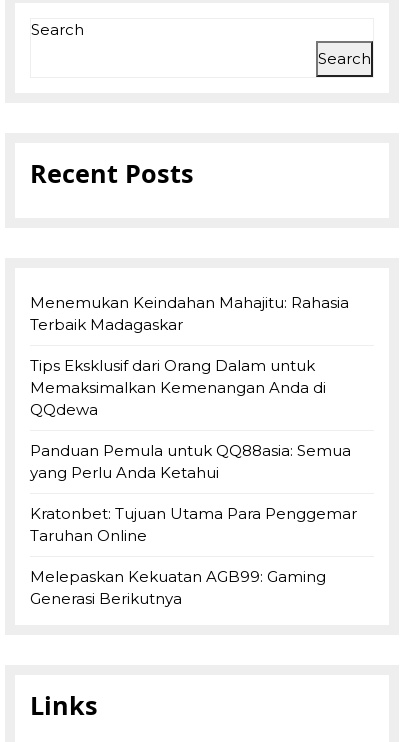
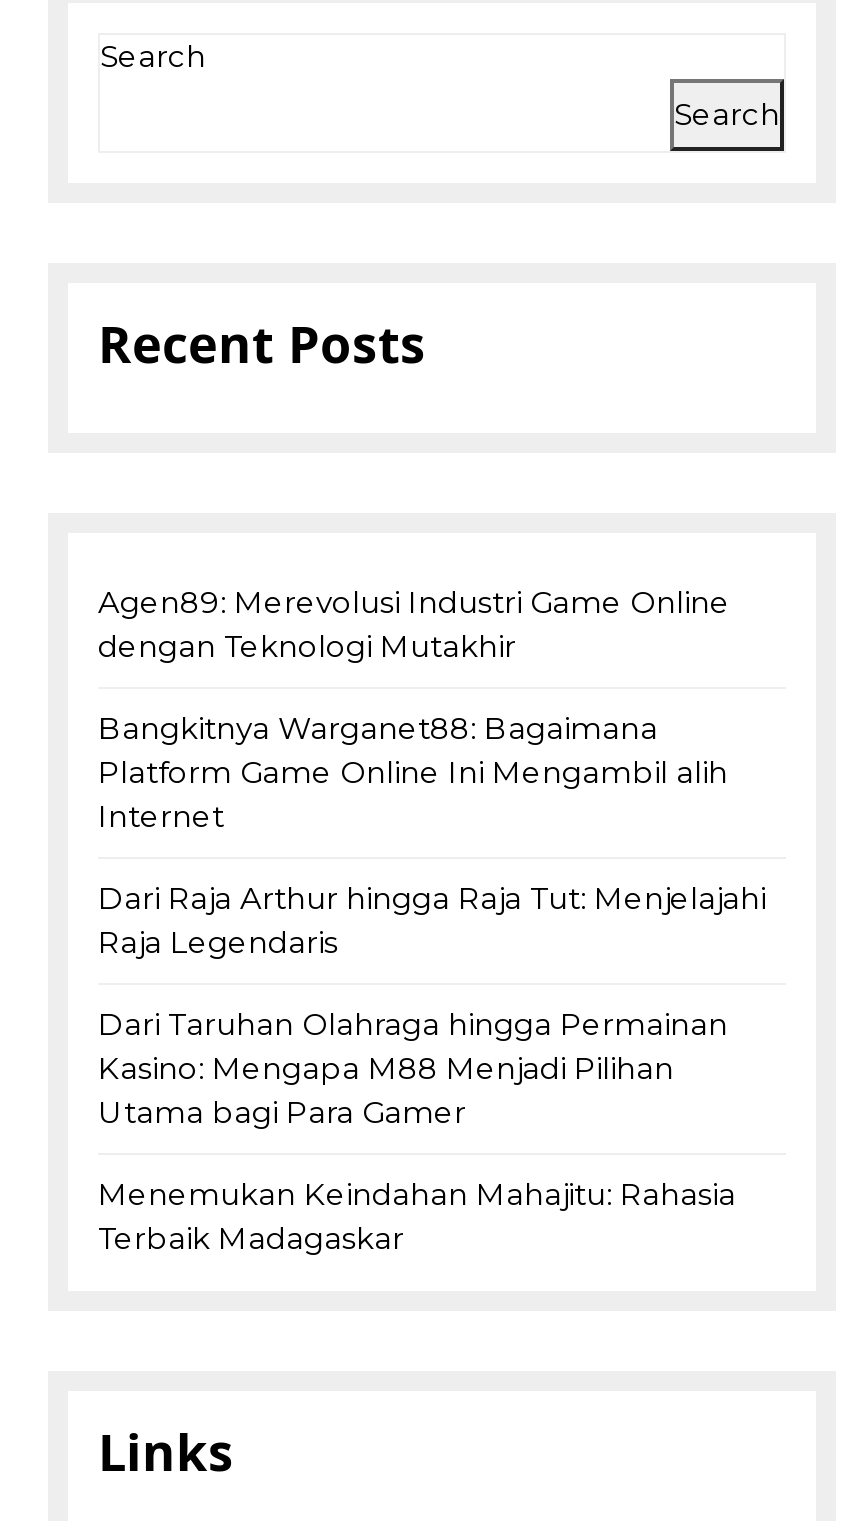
none -> [98,583,766,1131] Agen89: Merevolusi Industri Game Online | dengan Teknologi Mutakhir | Bangkitnya Warganet88: Bagaimana | Platform Game Online Ini Mengambil alih | Internet | Dari Raja Arthur hingga Raja Tut: Menjelajahi | Raja Legendaris | Dari Taruhan Olahraga hingga Permainan | Kasino: Mengapa M88 Menjadi Pilihan | Utama bagi Para Gamer
moved [30,293,349,334] -> [98,1175,736,1257]: Menemukan Keindahan Mahajitu: Rahasia | Terbaik Madagaskar
[30,356,357,608] Tips Eksklusif dari Orang Dalam untuk | Memaksimalkan Kemenangan Anda di | QQdewa | Panduan Pemula untuk QQ88asia: Semua | yang Perlu Anda Ketahui | Kratonbet: Tujuan Utama Para Penggemar | Taruhan Online | Melepaskan Kekuatan AGB99: Gaming | Generasi Berikutnya -> none

